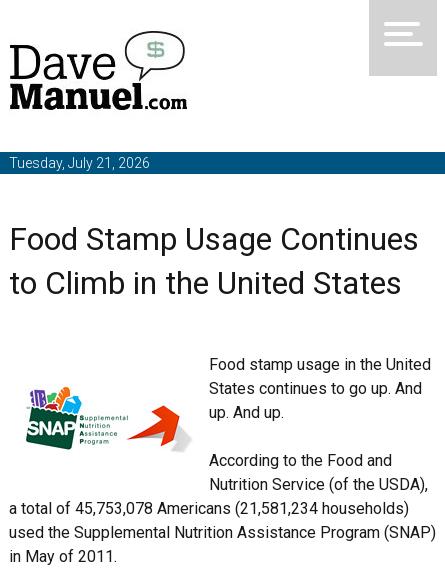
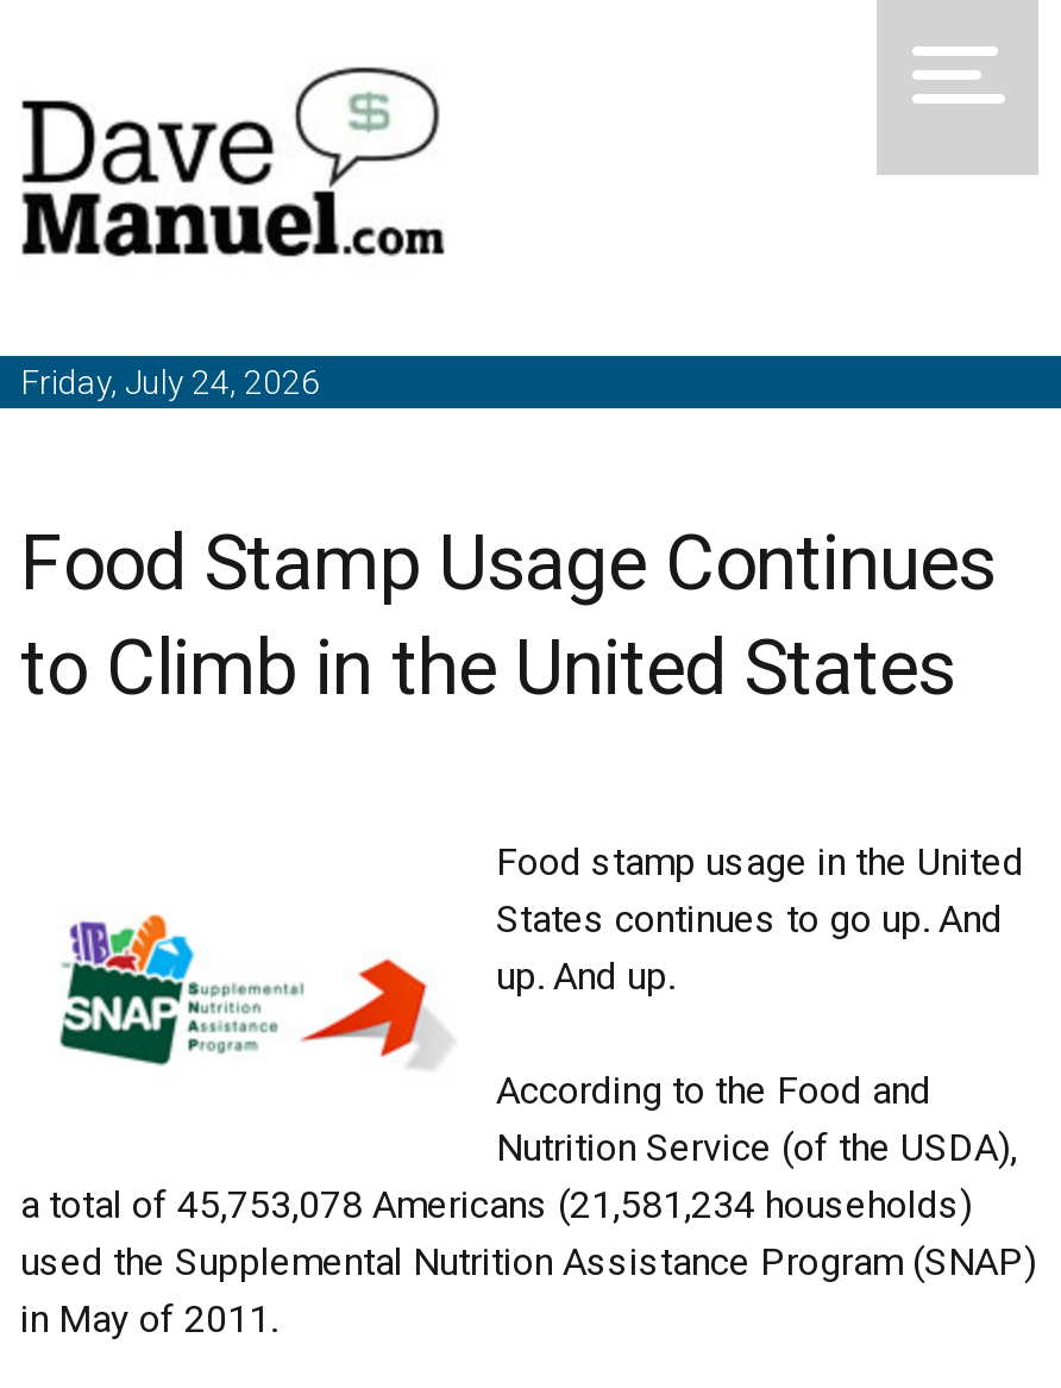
[9,155,150,171] Tuesday, July 21, 2026 -> [20,363,320,401] Friday, July 24, 2026

